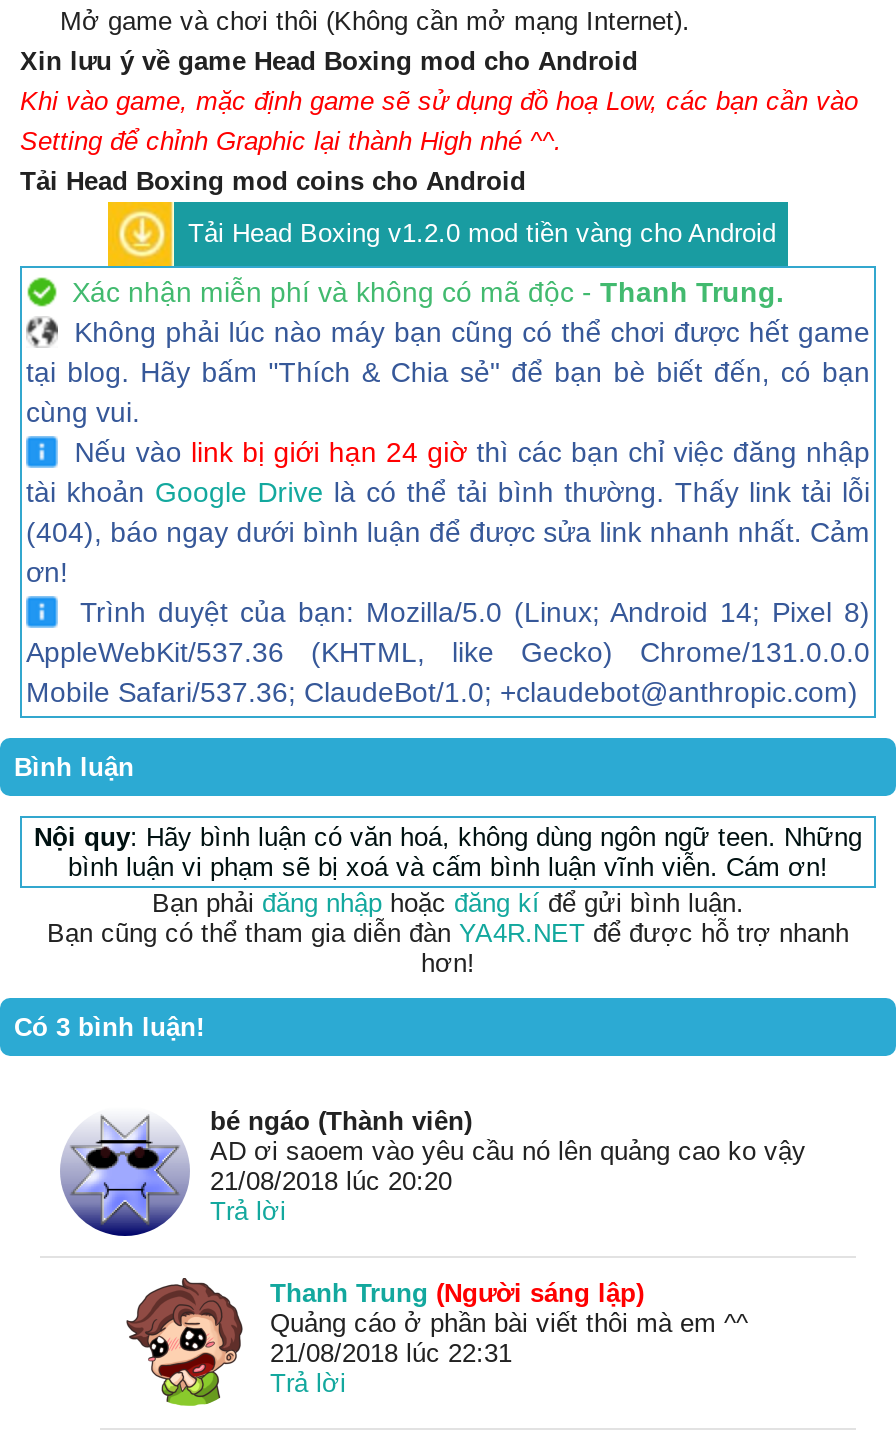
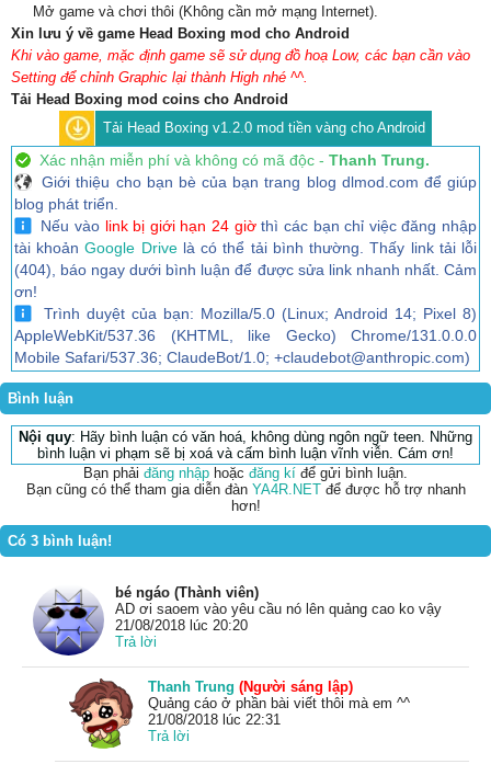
[26,317,870,429] Không phải lúc nào máy bạn cũng có thể chơi được hết game | tại blog. Hãy bấm "Thích & Chia sẻ" để bạn bè biết đến, có bạn | cùng vui. -> [14,174,477,213] Giới thiệu cho bạn bè của bạn trang blog dlmod.com để giúp | blog phát triển.

